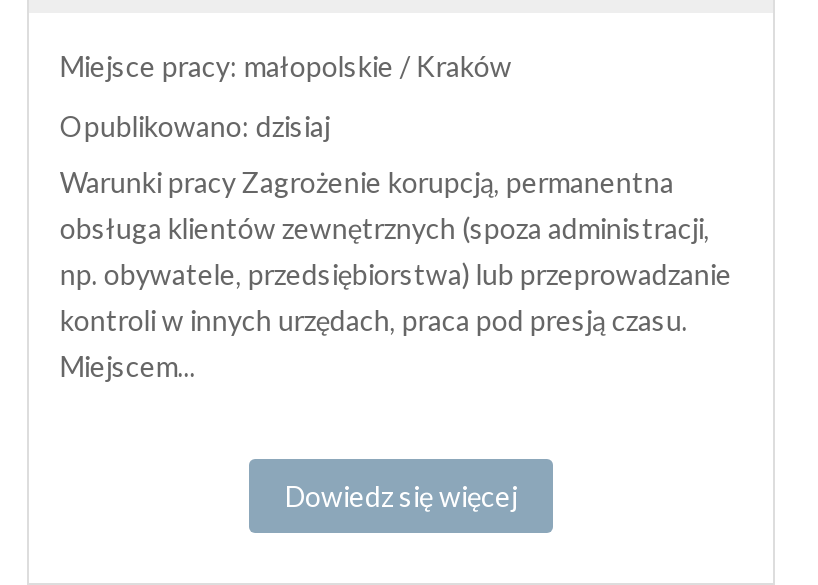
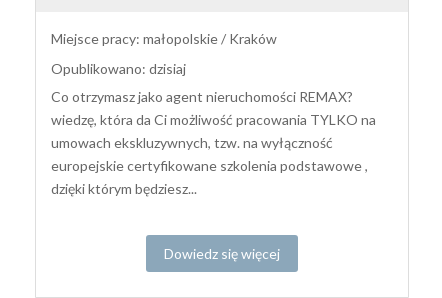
[60,166,732,384] Warunki pracy Zagrożenie korupcją, permanentna | obsługa klientów zewnętrznych (spoza administracji, | np. obywatele, przedsiębiorstwa) lub przeprowadzanie | kontroli w innych urzędach, praca pod presją czasu. | Miejscem... -> [51,88,376,197] Co otrzymasz jako agent nieruchomości REMAX? | wiedzę, która da Ci możliwość pracowania TYLKO na | umowach ekskluzywnych, tzw. na wyłączność | europejskie certyfikowane szkolenia podstawowe , | dzięki którym będziesz...

